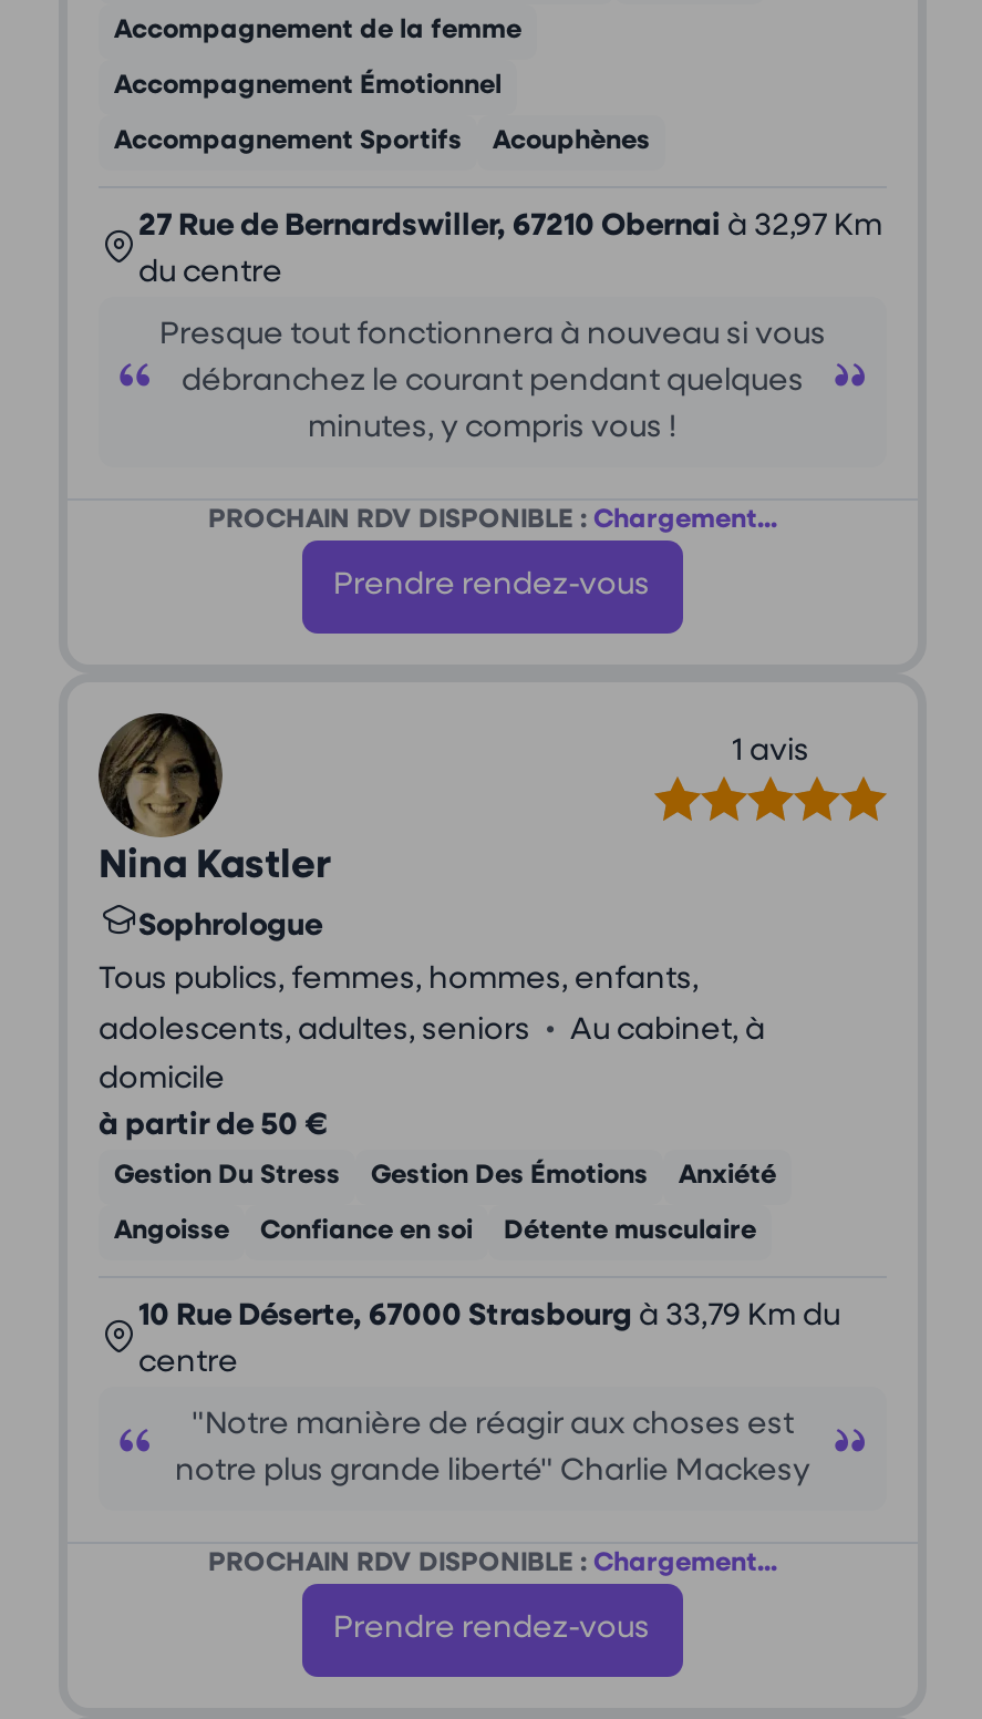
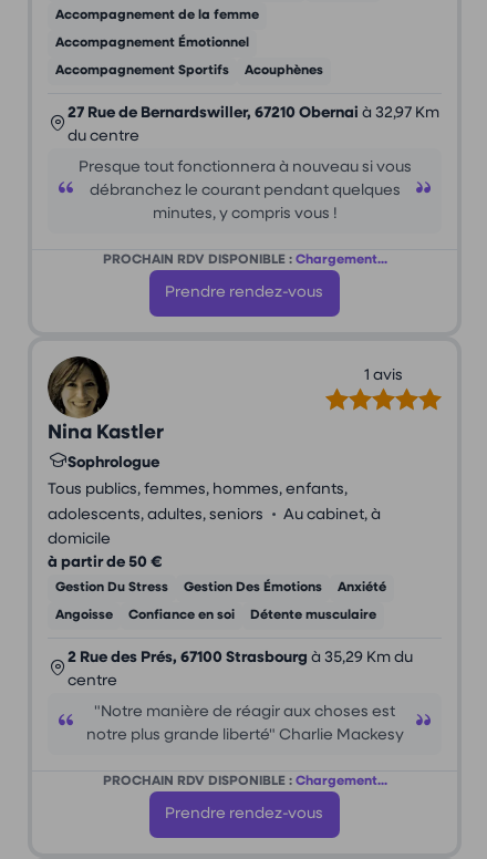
[138,1300,840,1331] 10 Rue Déserte, 67000 Strasbourg à 33,79 Km du -> [68,650,413,665] 2 Rue des Prés, 67100 Strasbourg à 35,29 Km du

